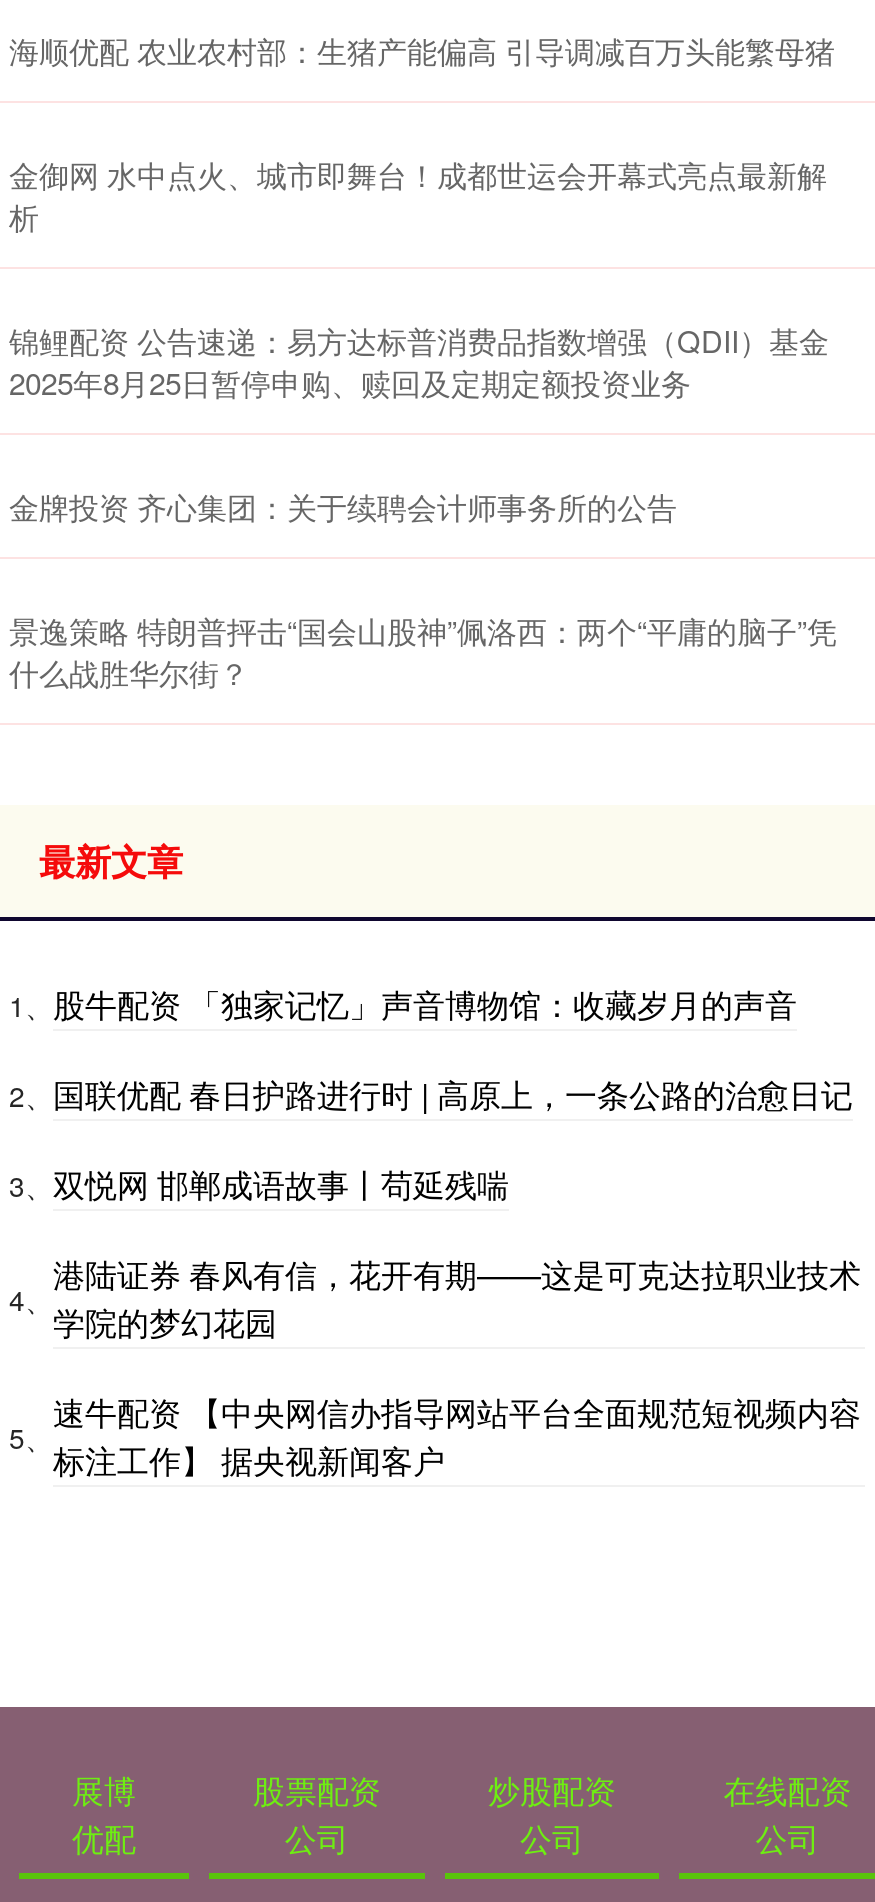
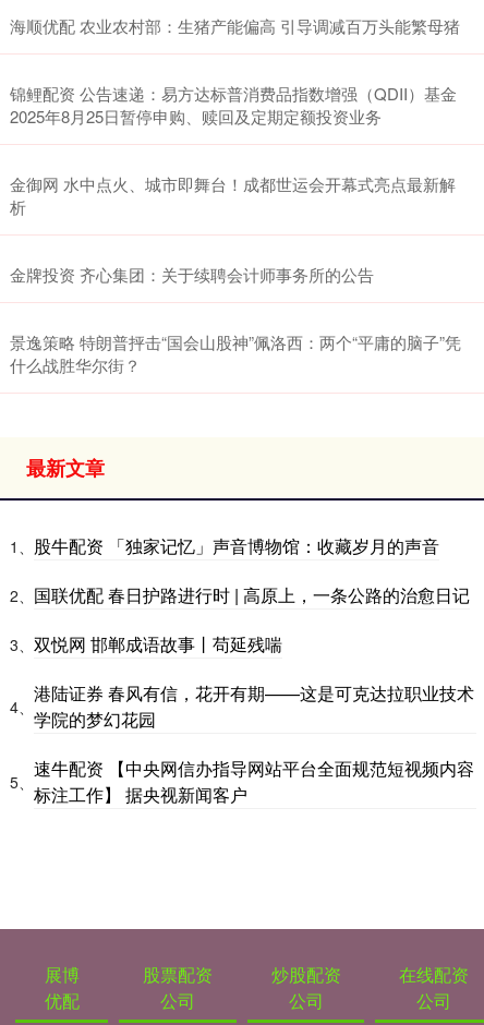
moved [9,153,827,237] -> [10,173,456,218]: 金御网 水中点火、城市即舞台！成都世运会开幕式亮点最新解 | 析
moved [9,319,829,403] -> [10,82,457,128]: 锦鲤配资 公告速递：易方达标普消费品指数增强（QDII）基金 | 2025年8月25日暂停申购、赎回及定期定额投资业务

